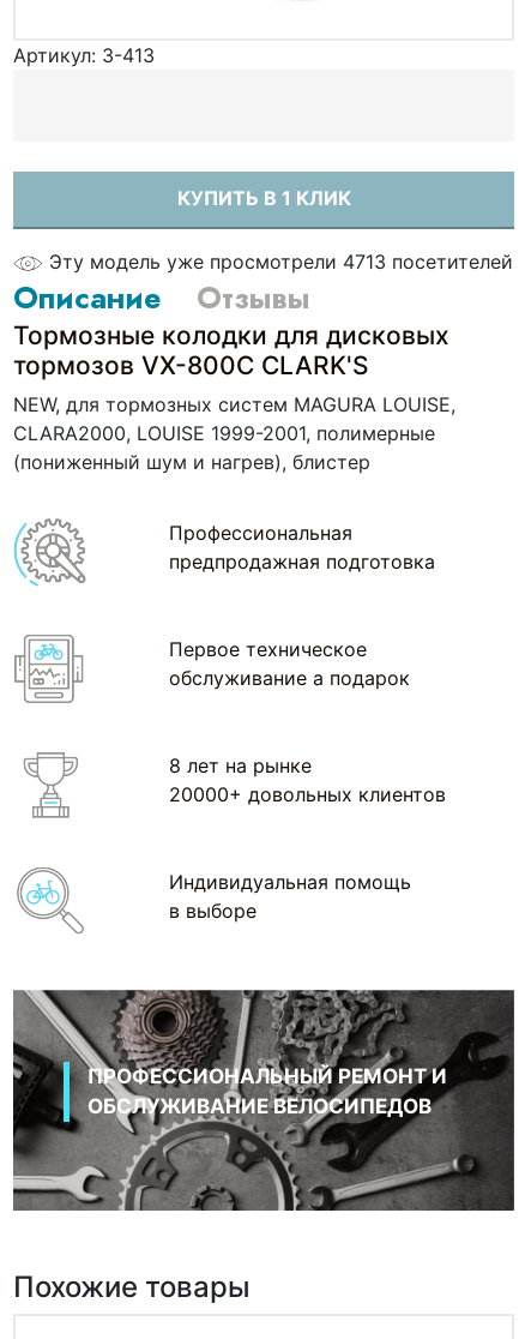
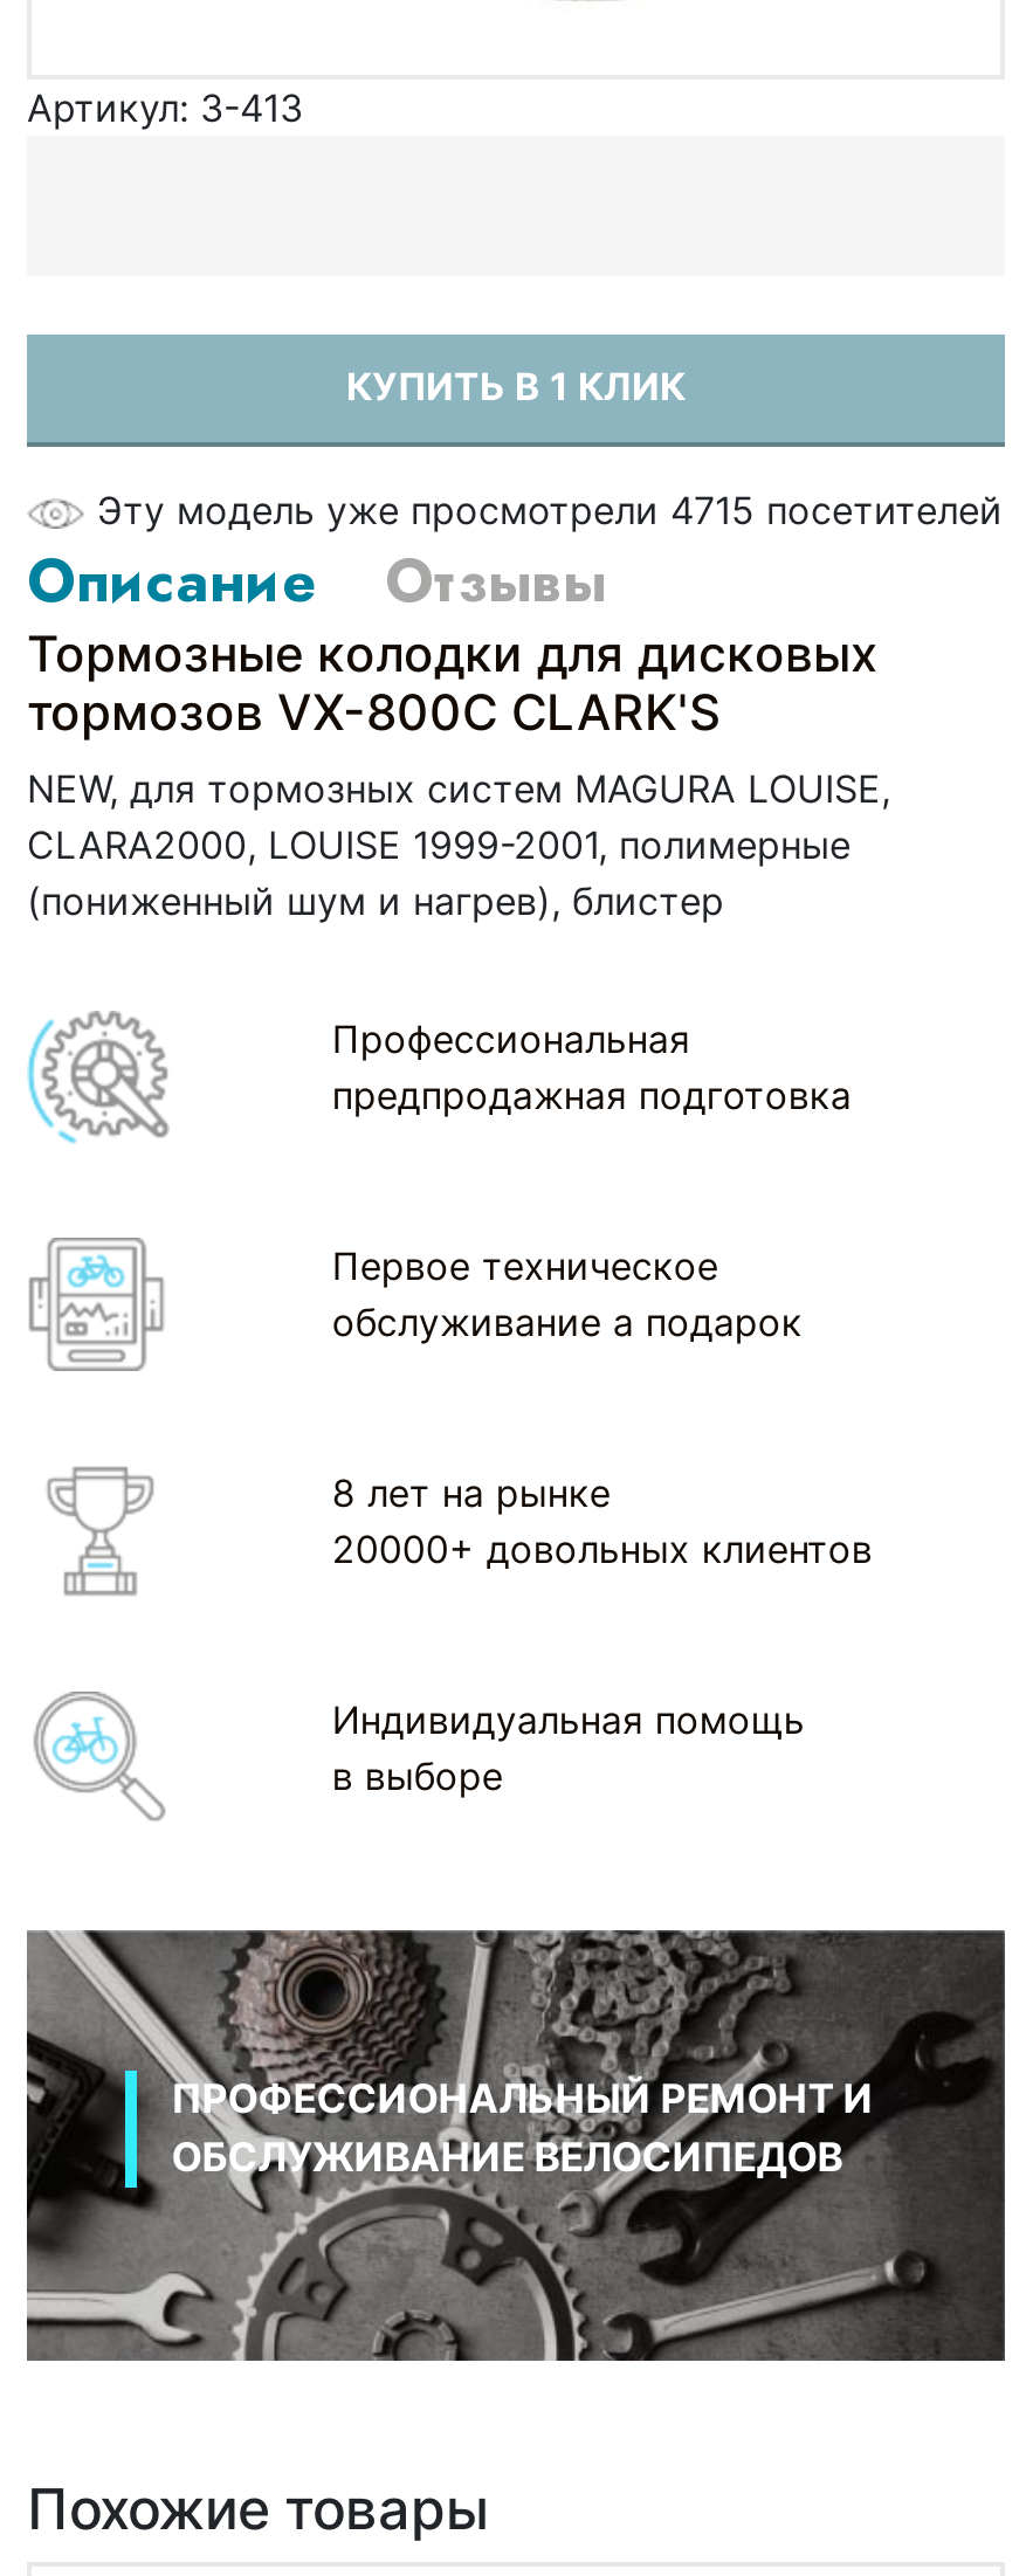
[49,250,513,274] Эту модель уже просмотрели 4713 посетителей -> [97,487,1003,534] Эту модель уже просмотрели 4715 посетителей

